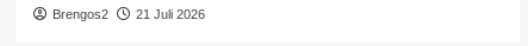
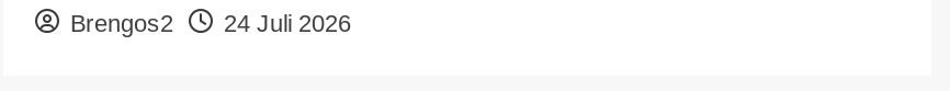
[52,6,204,21] Brengos2 21 Juli 2026 -> [70,10,351,36] Brengos2 24 Juli 2026

